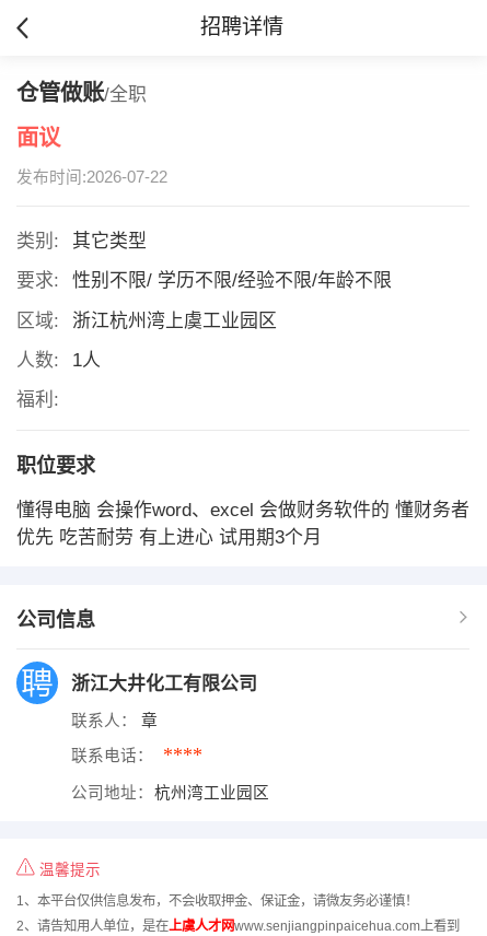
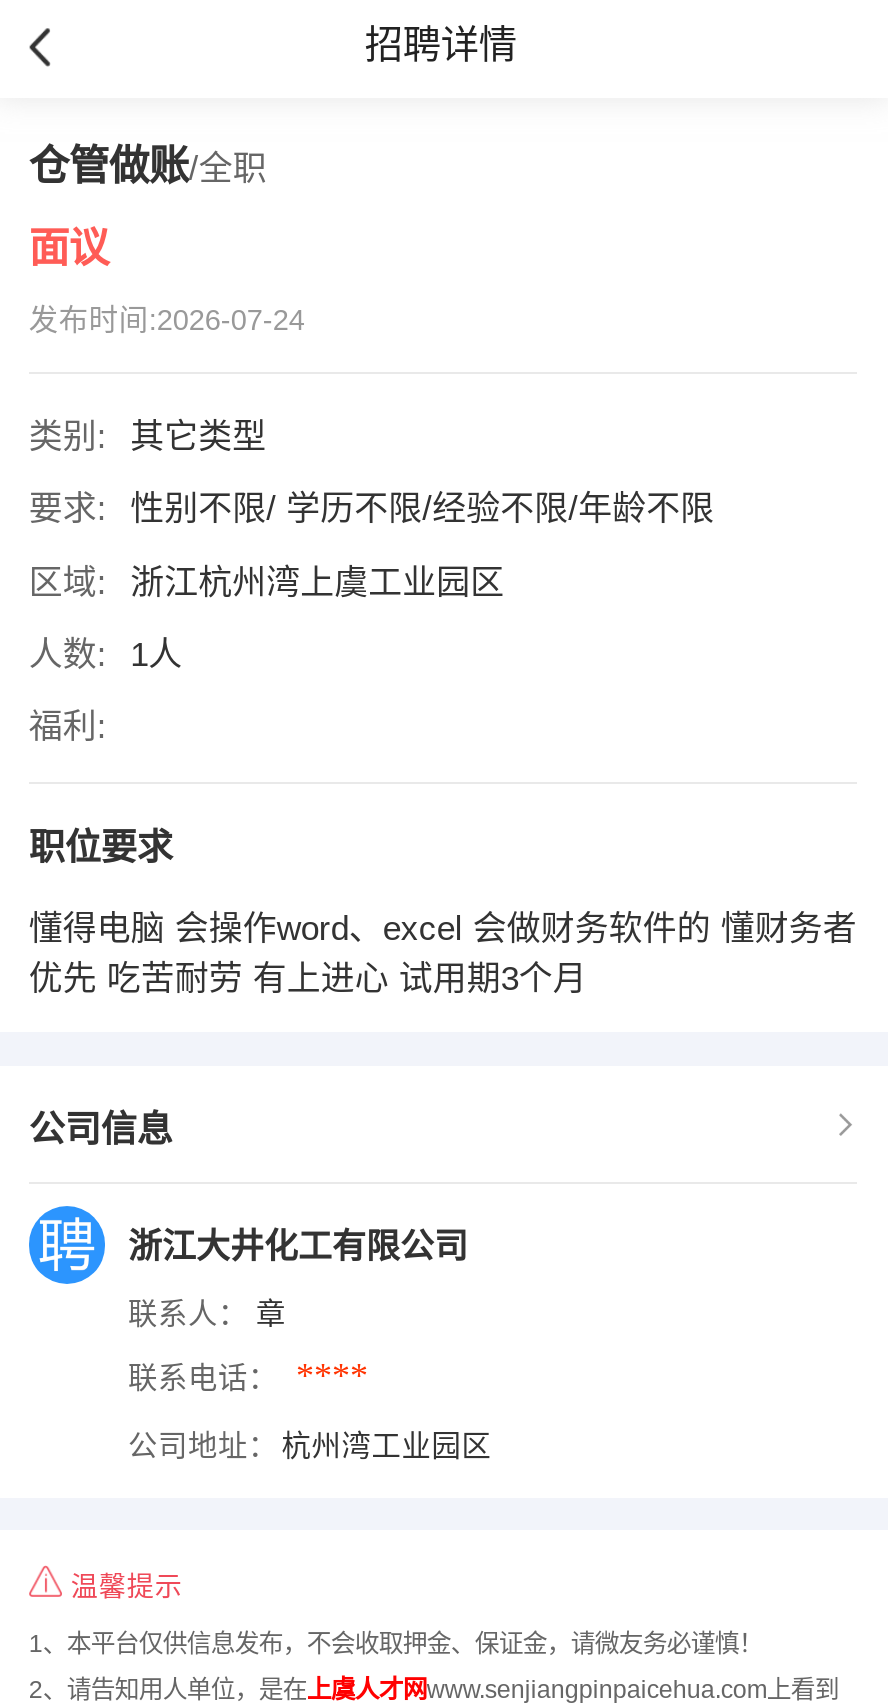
[16,169,167,186] 发布时间:2026-07-22 -> [29,304,305,336] 发布时间:2026-07-24

